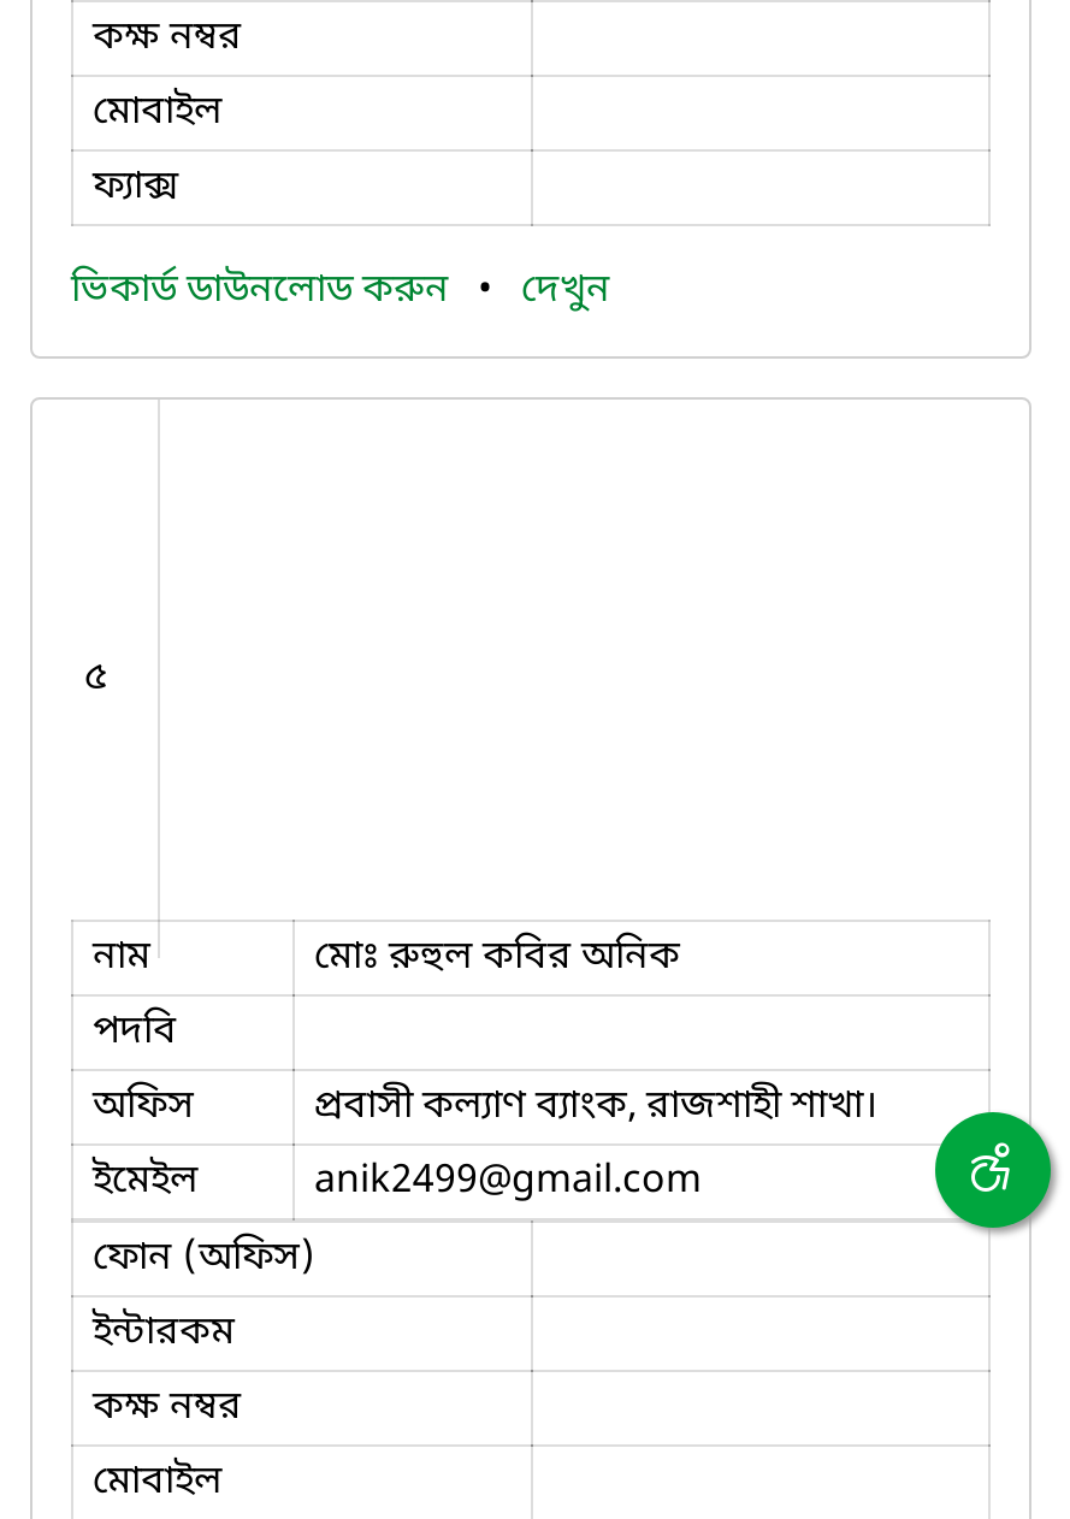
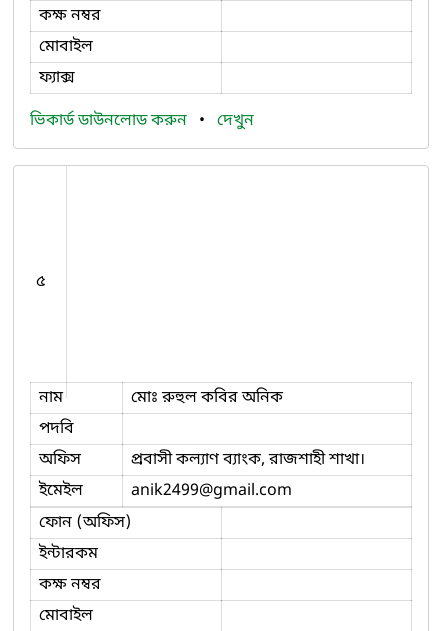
[933,1110,1060,1237] [image] -> none

